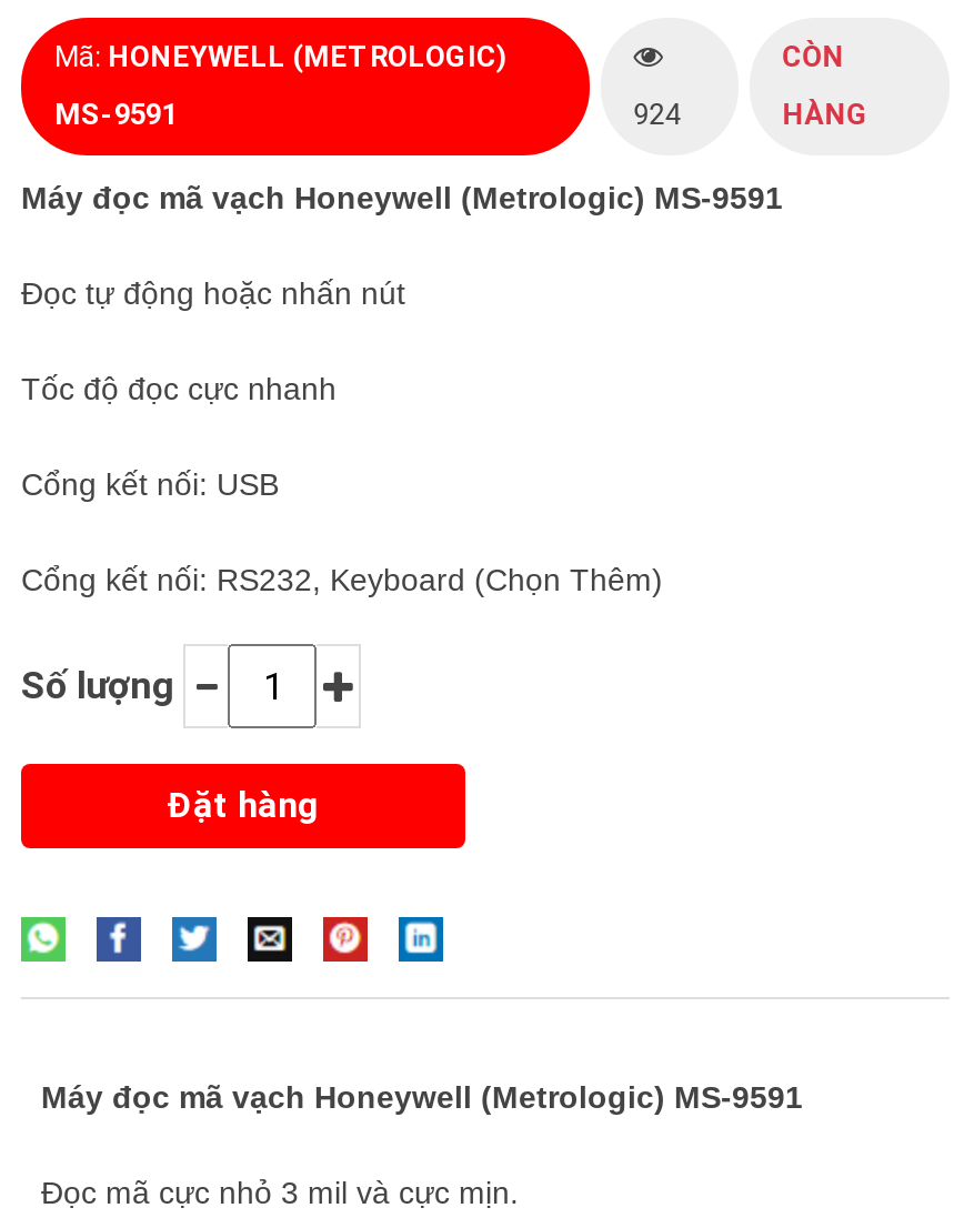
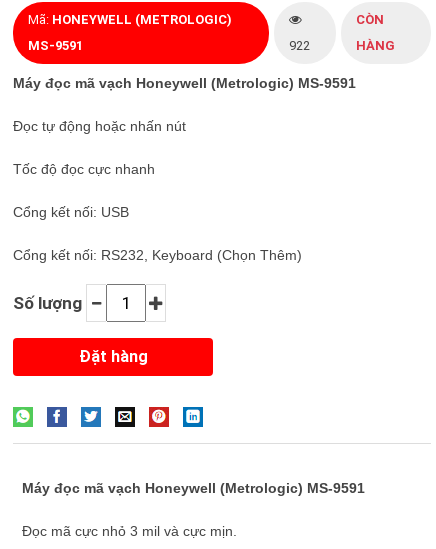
[634,98,680,131] 924 -> [289,38,310,53] 922

